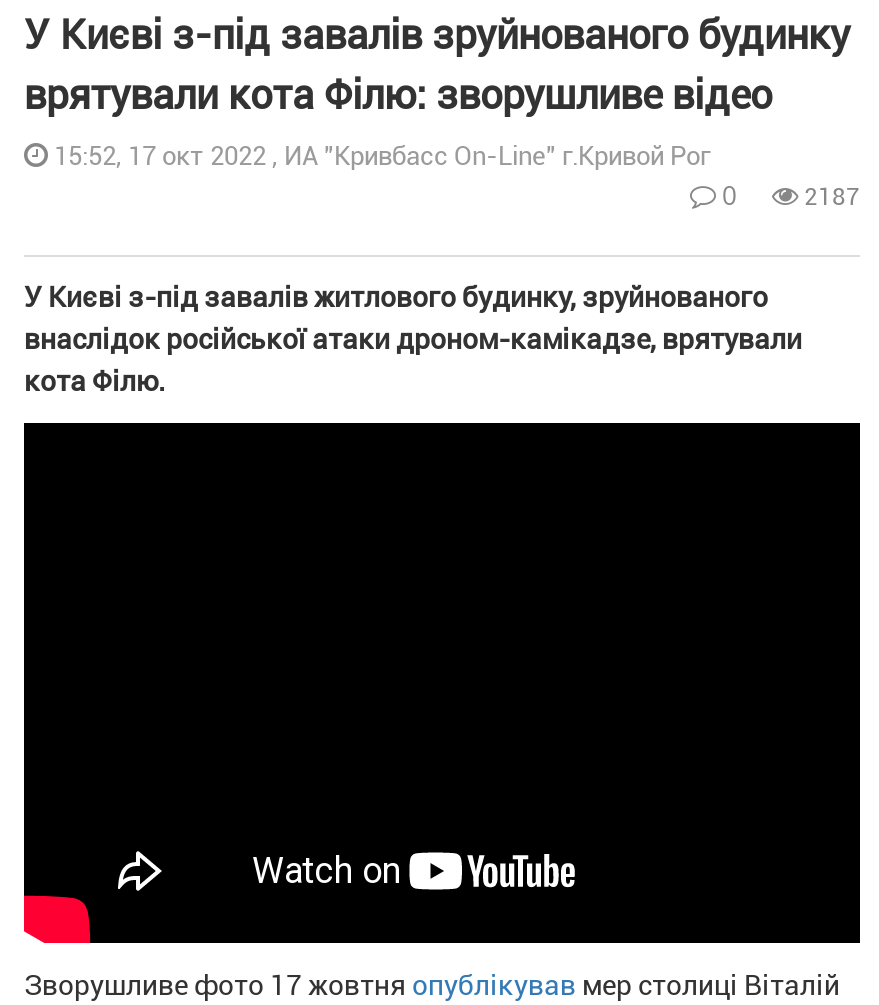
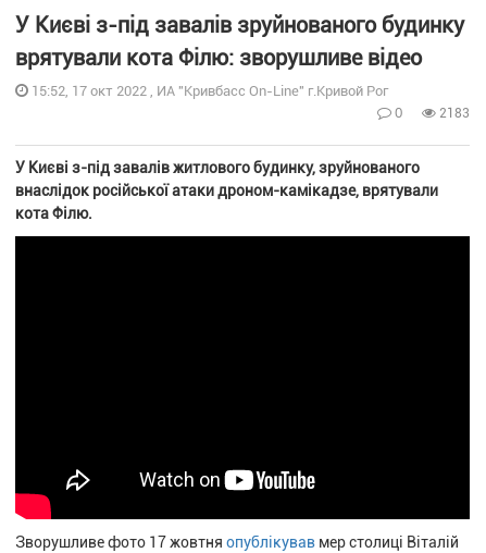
[798,184,860,212] 2187 -> [436,106,470,121] 2183

